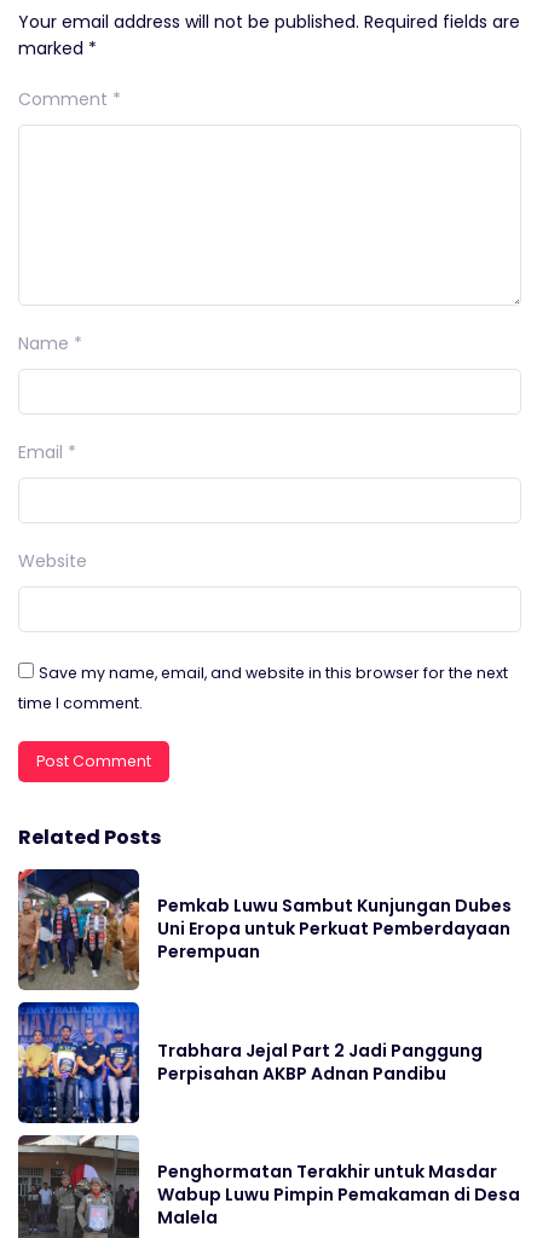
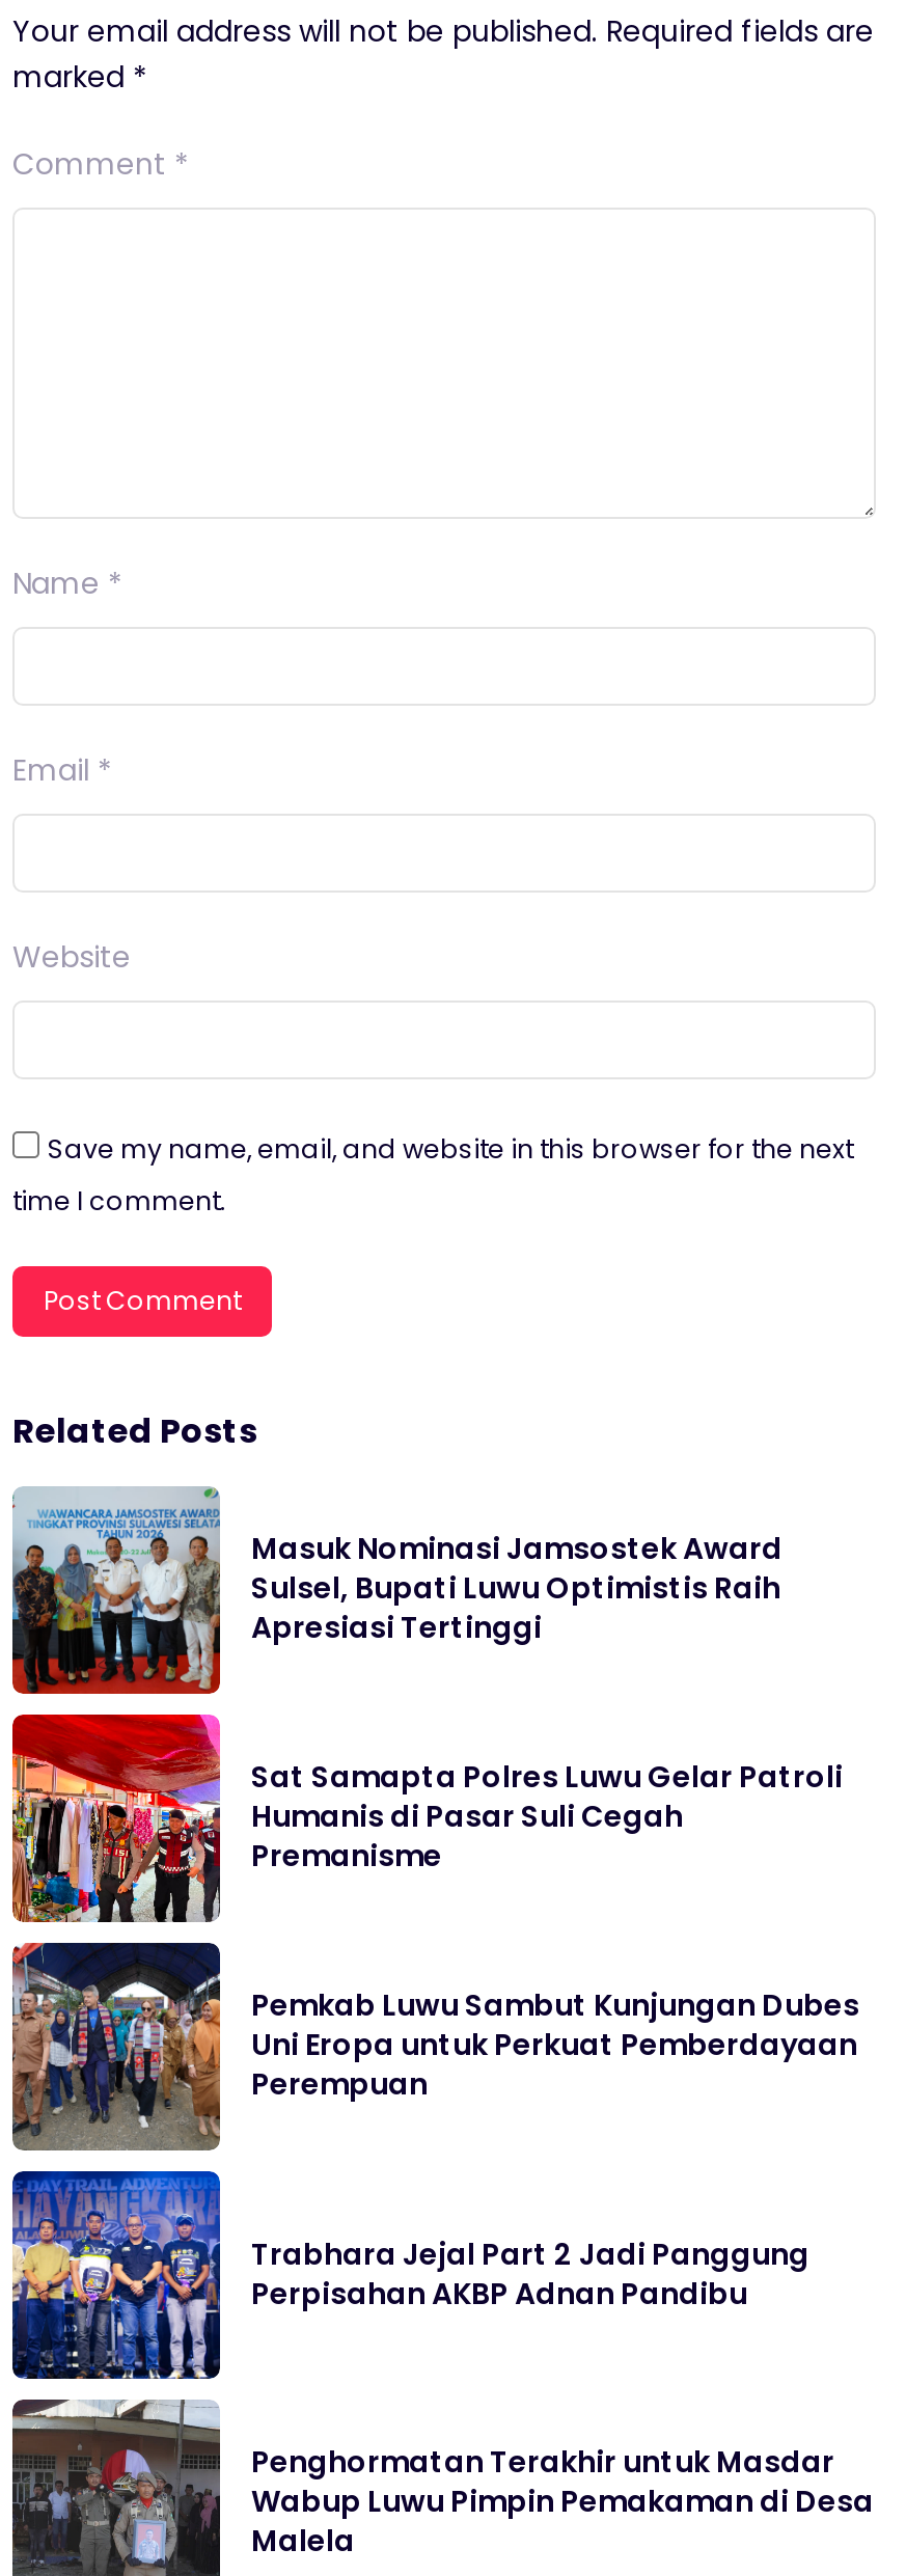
none -> [10,1486,783,1696] [image] | Masuk Nominasi Jamsostek Award | Sulsel, Bupati Luwu Optimistis Raih | Apresiasi Tertinggi
none -> [10,1712,843,1924] [image] | Sat Samapta Polres Luwu Gelar Patroli | Humanis di Pasar Suli Cegah | Premanisme

